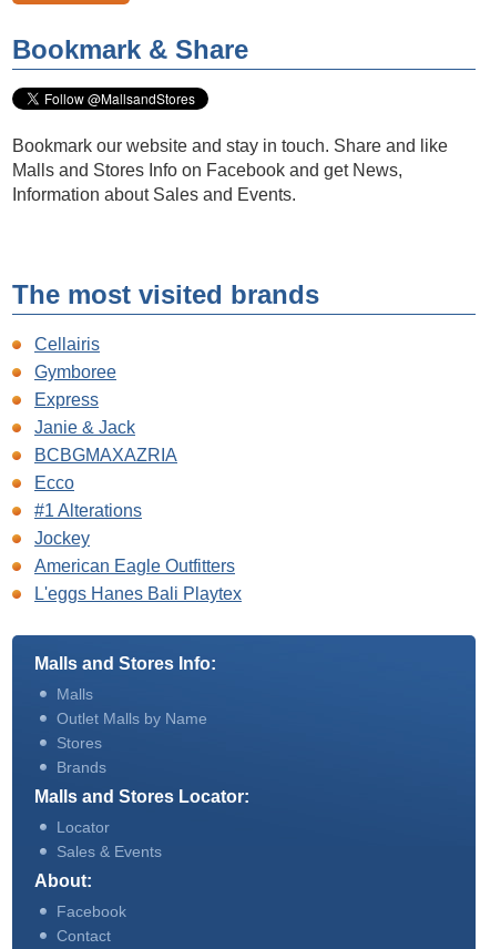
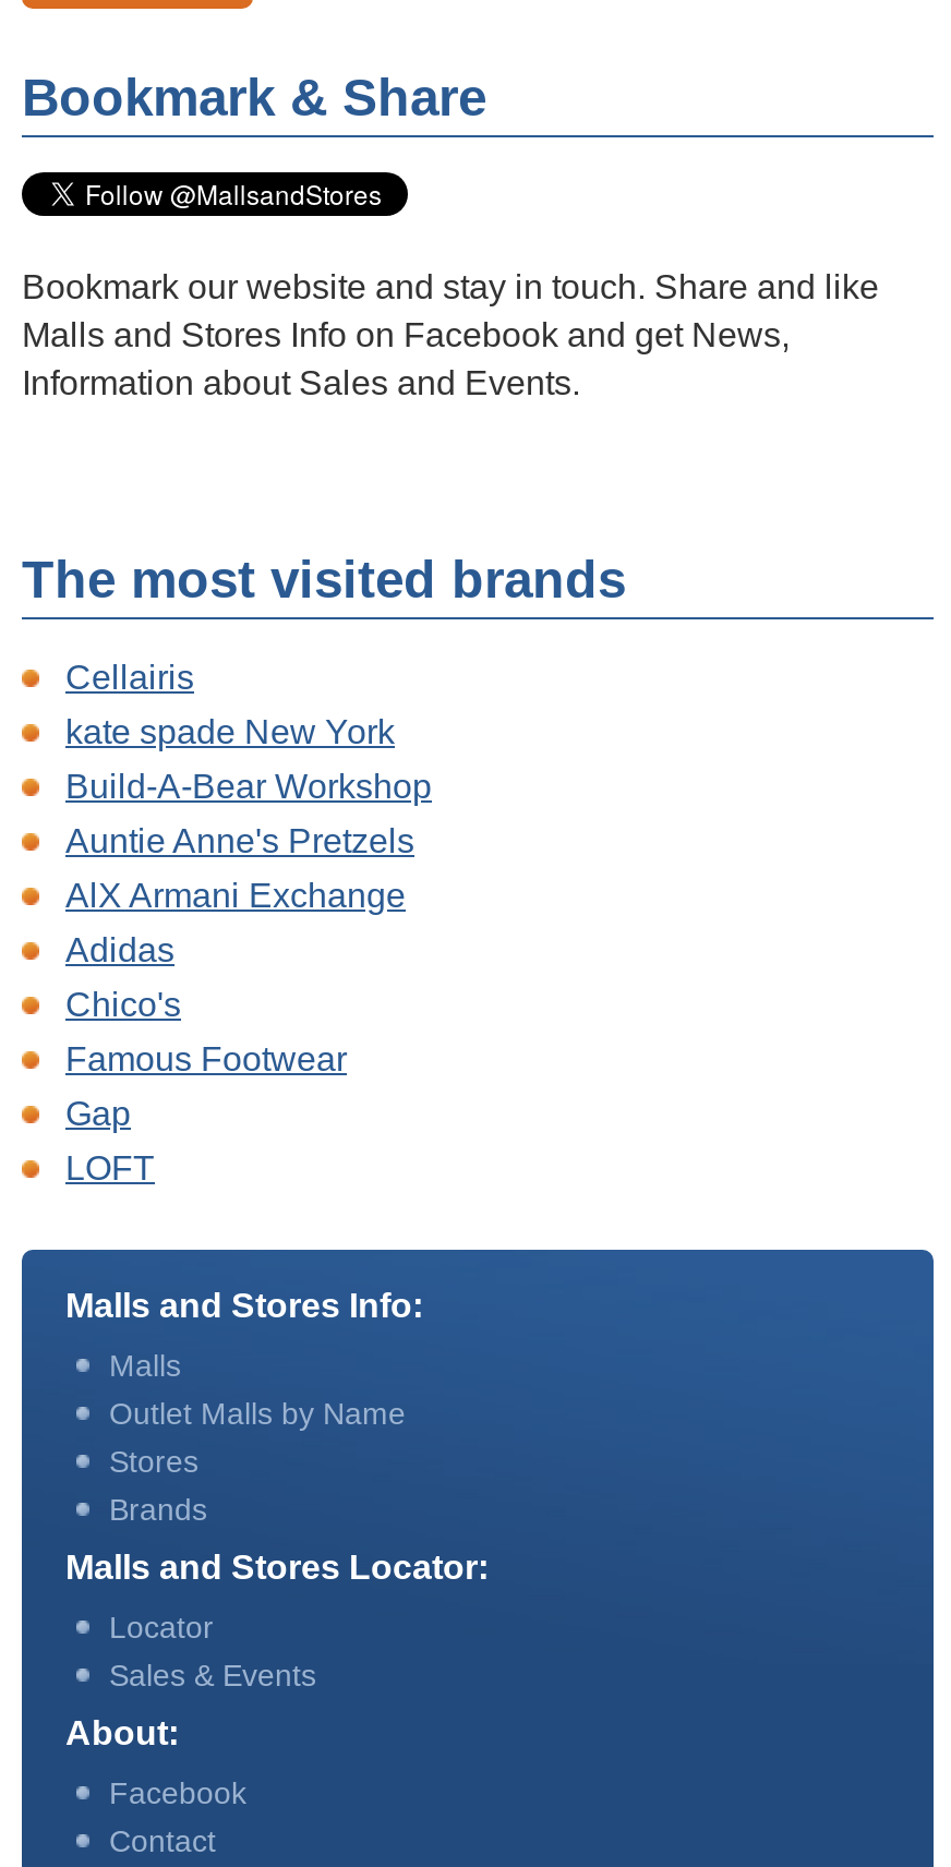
[34,363,116,381] Gymboree -> [65,713,395,750] kate spade New York
[34,390,99,409] Express -> [65,768,432,805] Build-A-Bear Workshop
[34,418,135,437] Janie & Jack -> [65,822,414,859] Auntie Anne's Pretzels
[34,446,177,465] BCBGMAXAZRIA -> [65,877,406,914] AlX Armani Exchange
[34,473,74,492] Ecco -> [65,931,174,968] Adidas
[34,501,142,520] #1 Alterations -> [65,986,181,1023] Chico's
[34,529,90,548] Jockey -> [65,1040,347,1077] Famous Footwear
[34,557,235,575] American Eagle Outfitters -> [65,1095,131,1132] Gap
[34,584,242,603] L'eggs Hanes Bali Playtex -> [65,1149,155,1187] LOFT

